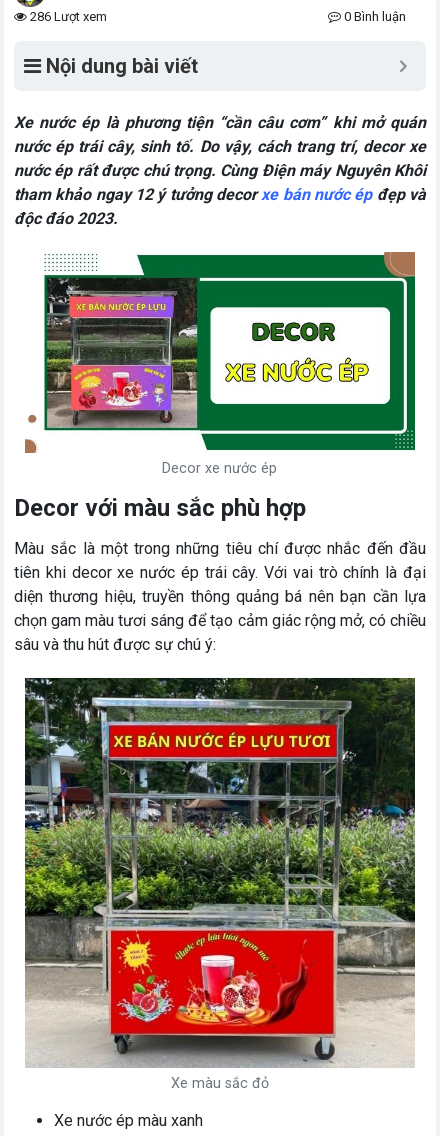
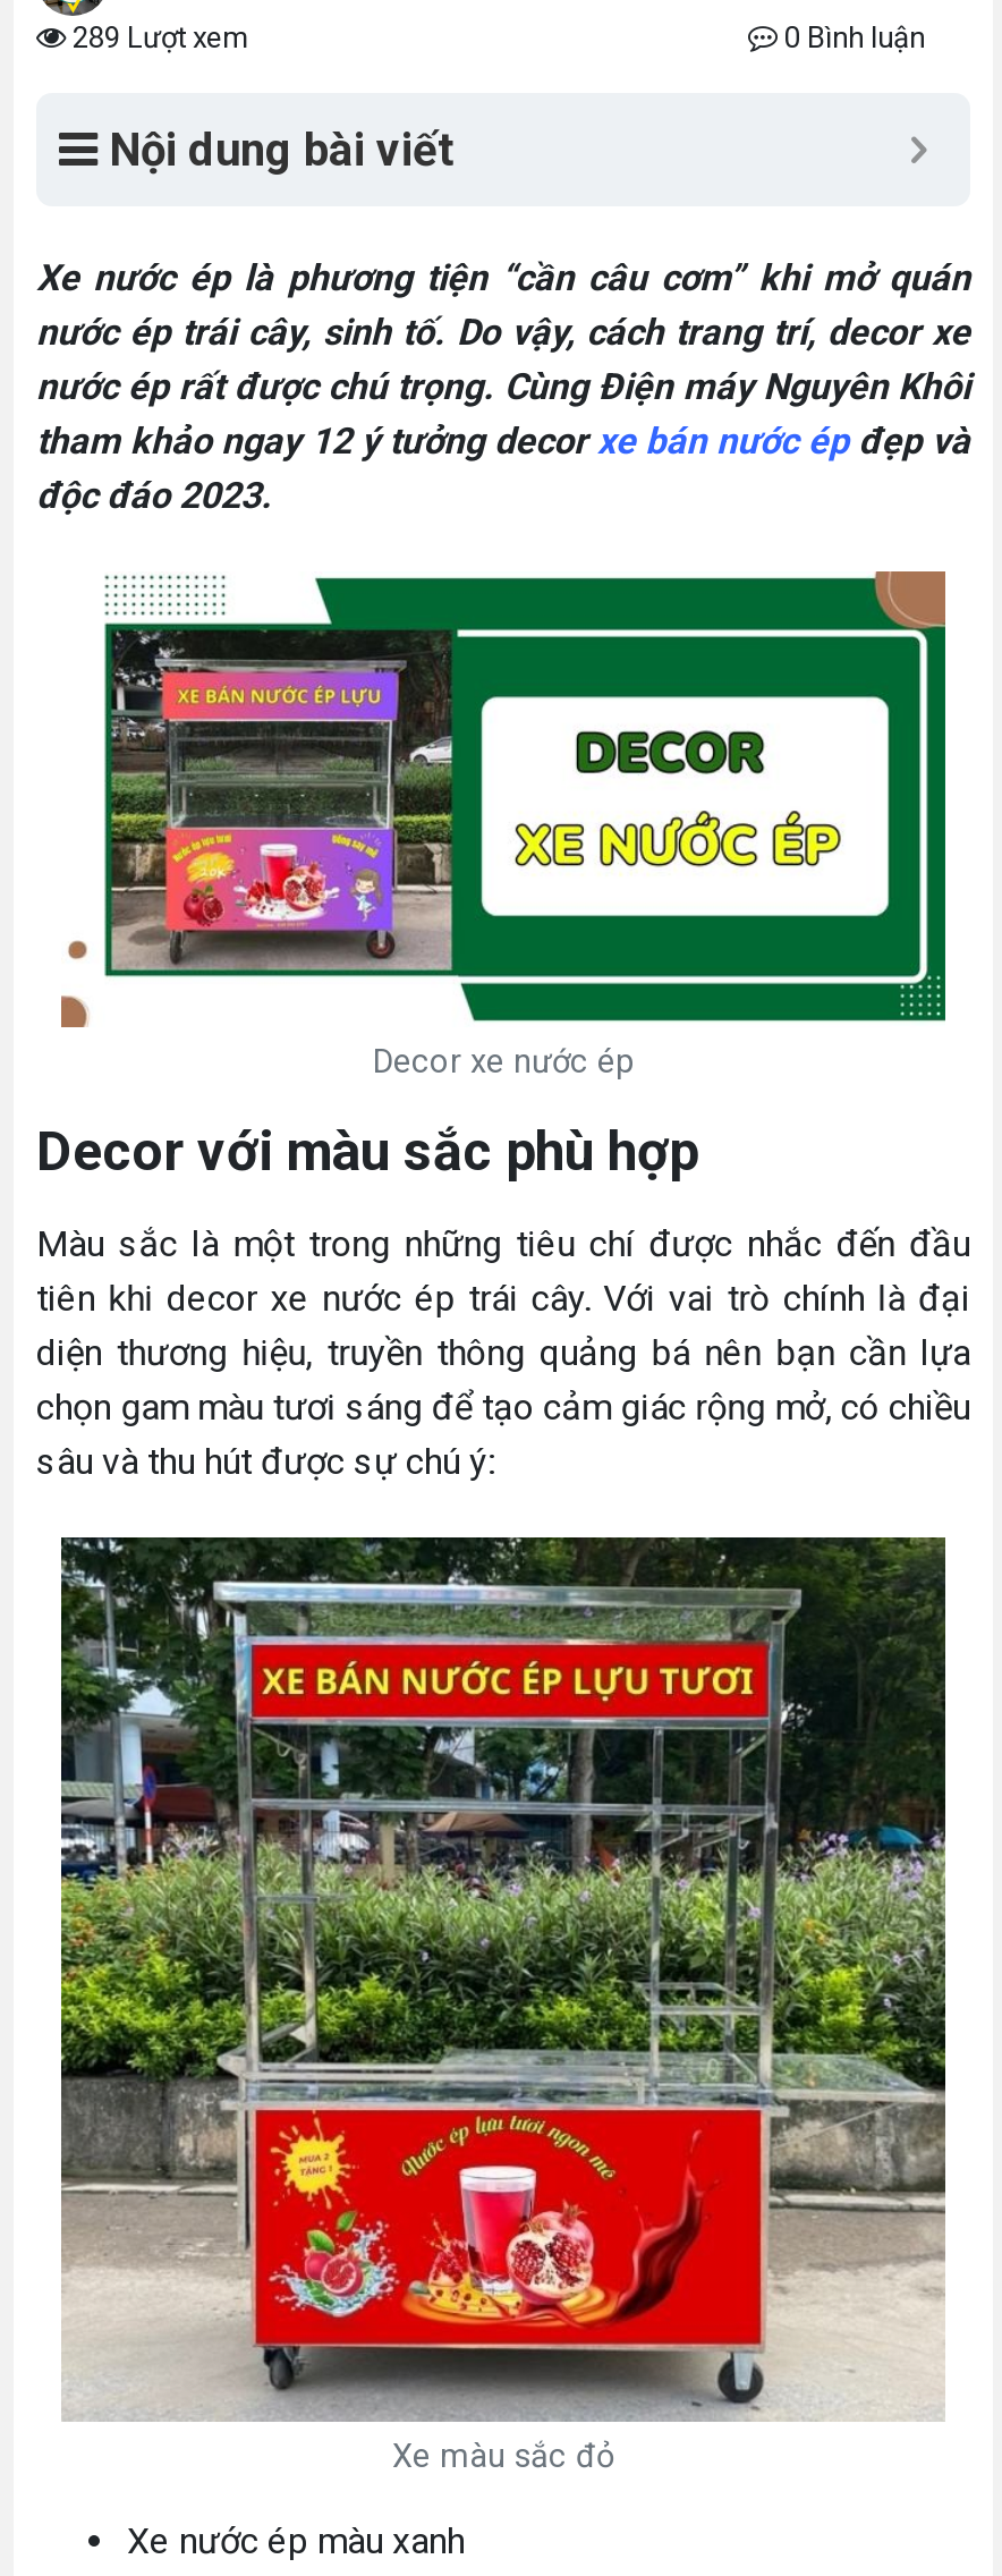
[27,9,107,24] 286 Lượt xem -> [66,21,247,55] 289 Lượt xem

